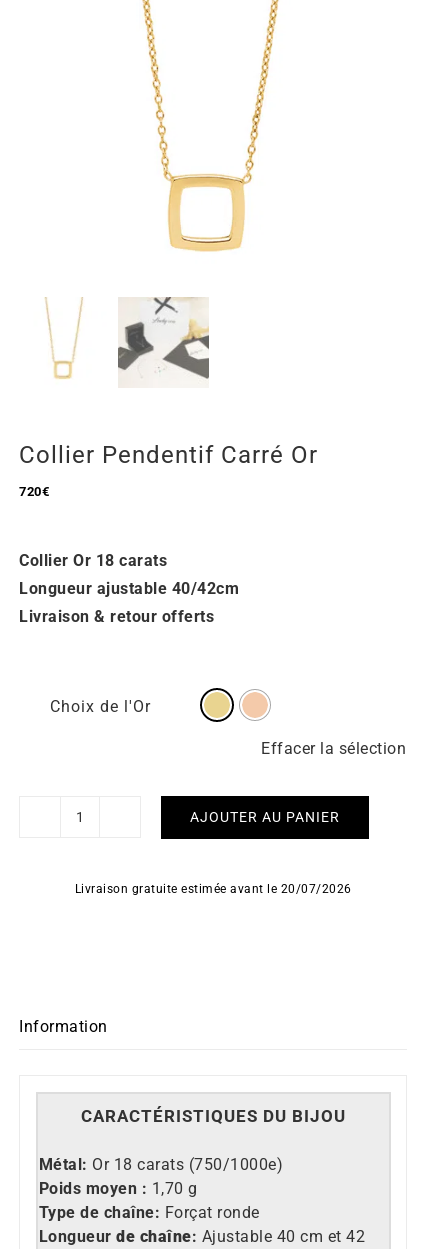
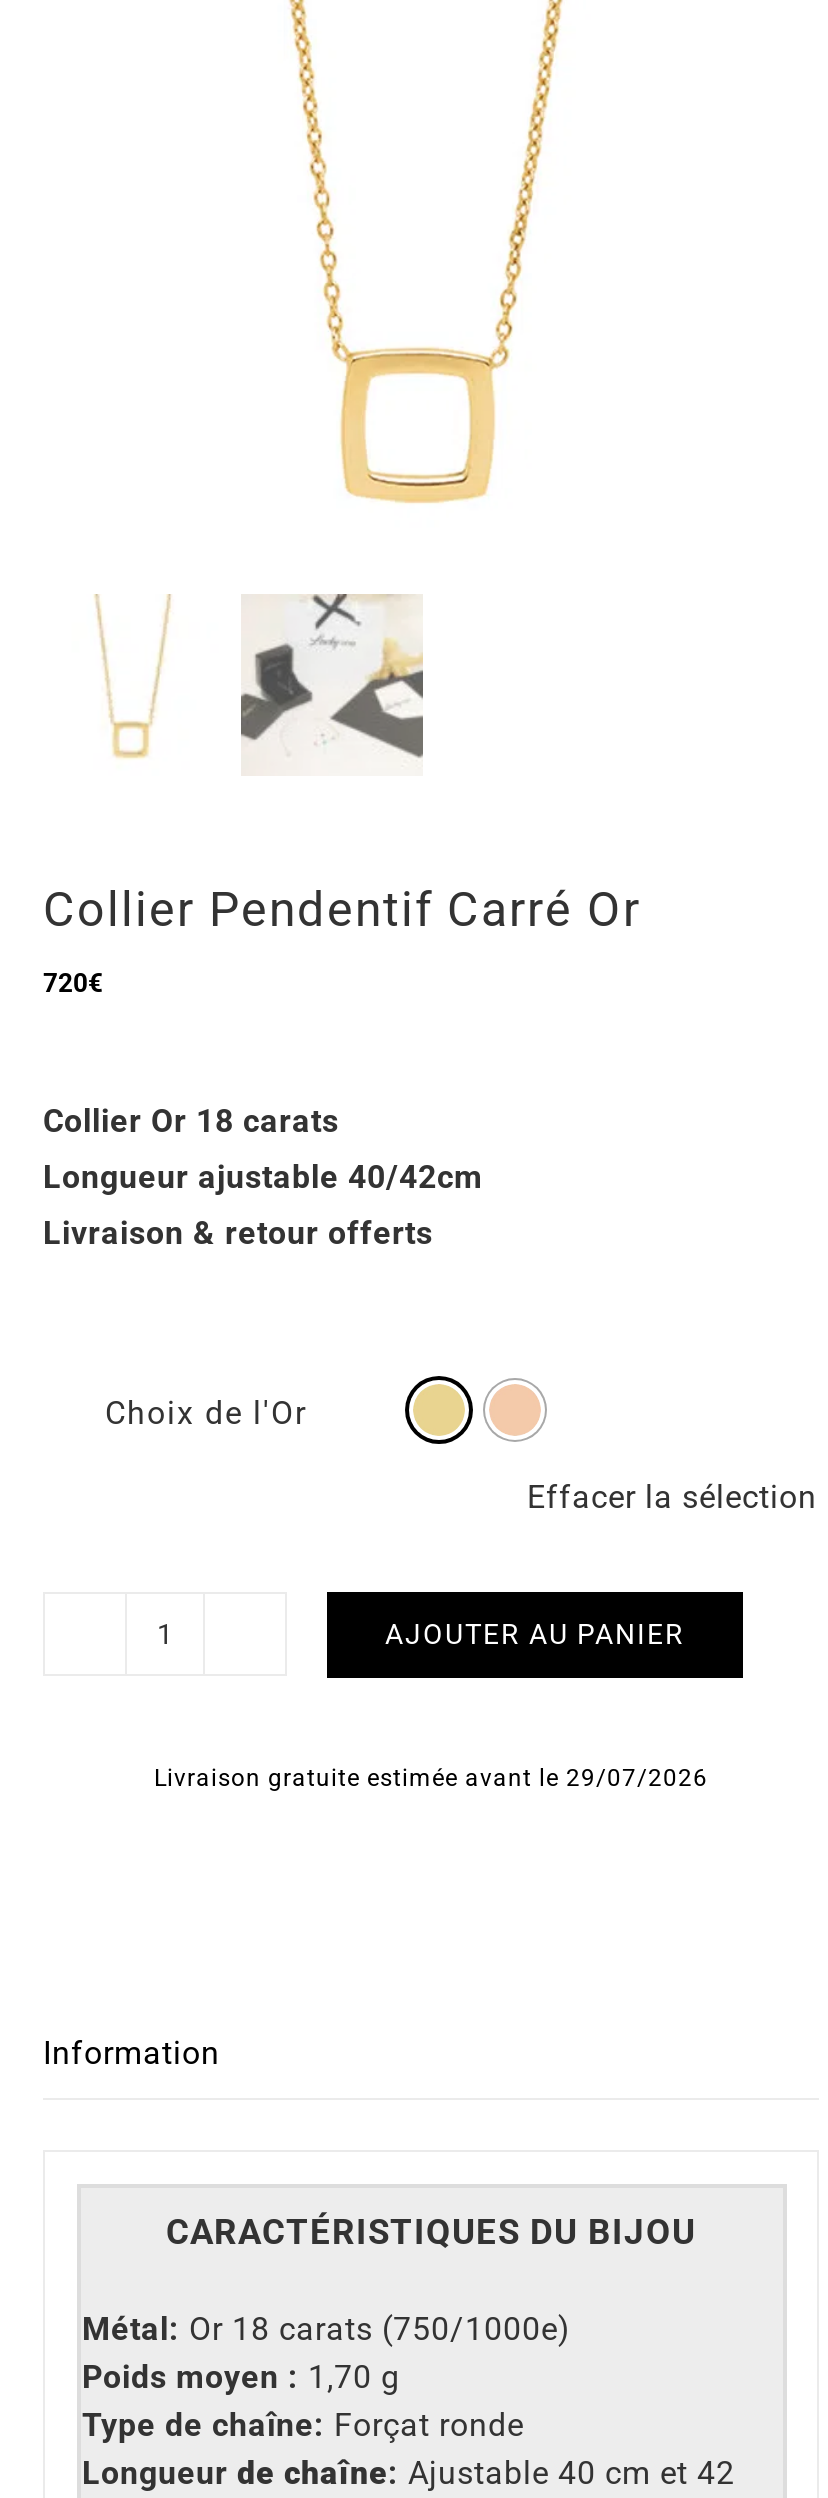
[74,882,351,896] Livraison gratuite estimée avant le 20/07/2026 -> [154,1764,708,1792] Livraison gratuite estimée avant le 29/07/2026

